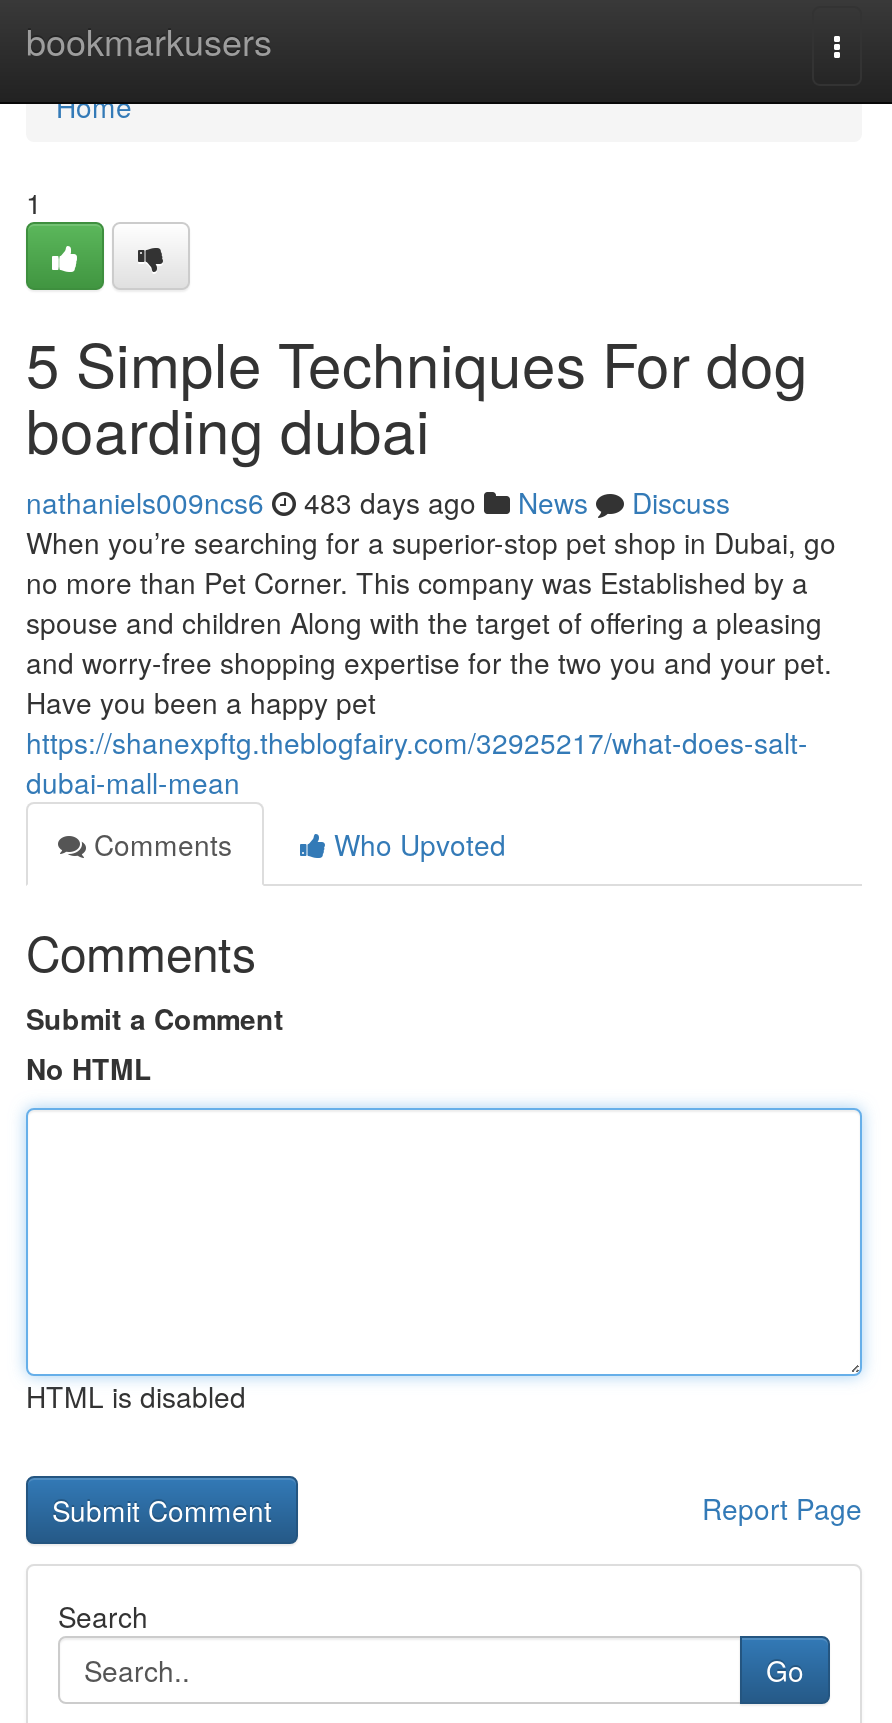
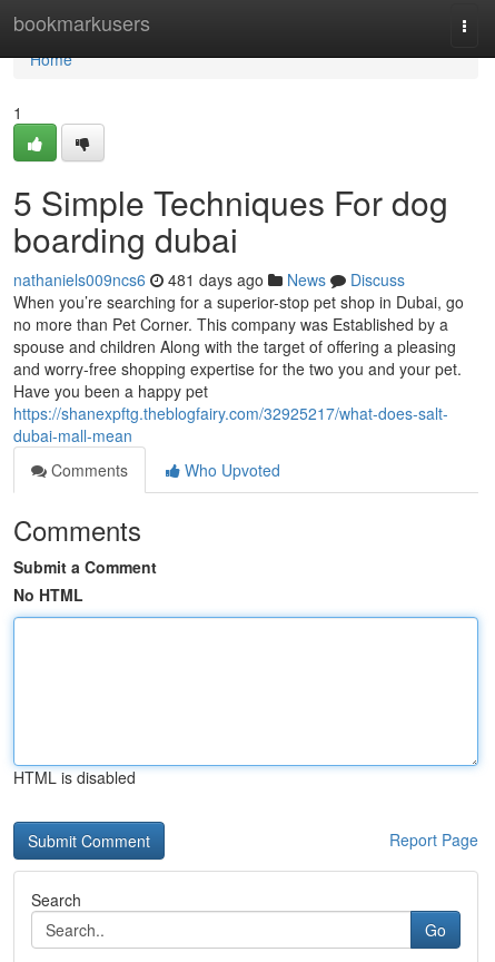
[26,482,730,522] nathaniels009ncs6 483 days ago News Discuss -> [13,268,405,291] nathaniels009ncs6 481 days ago News Discuss

